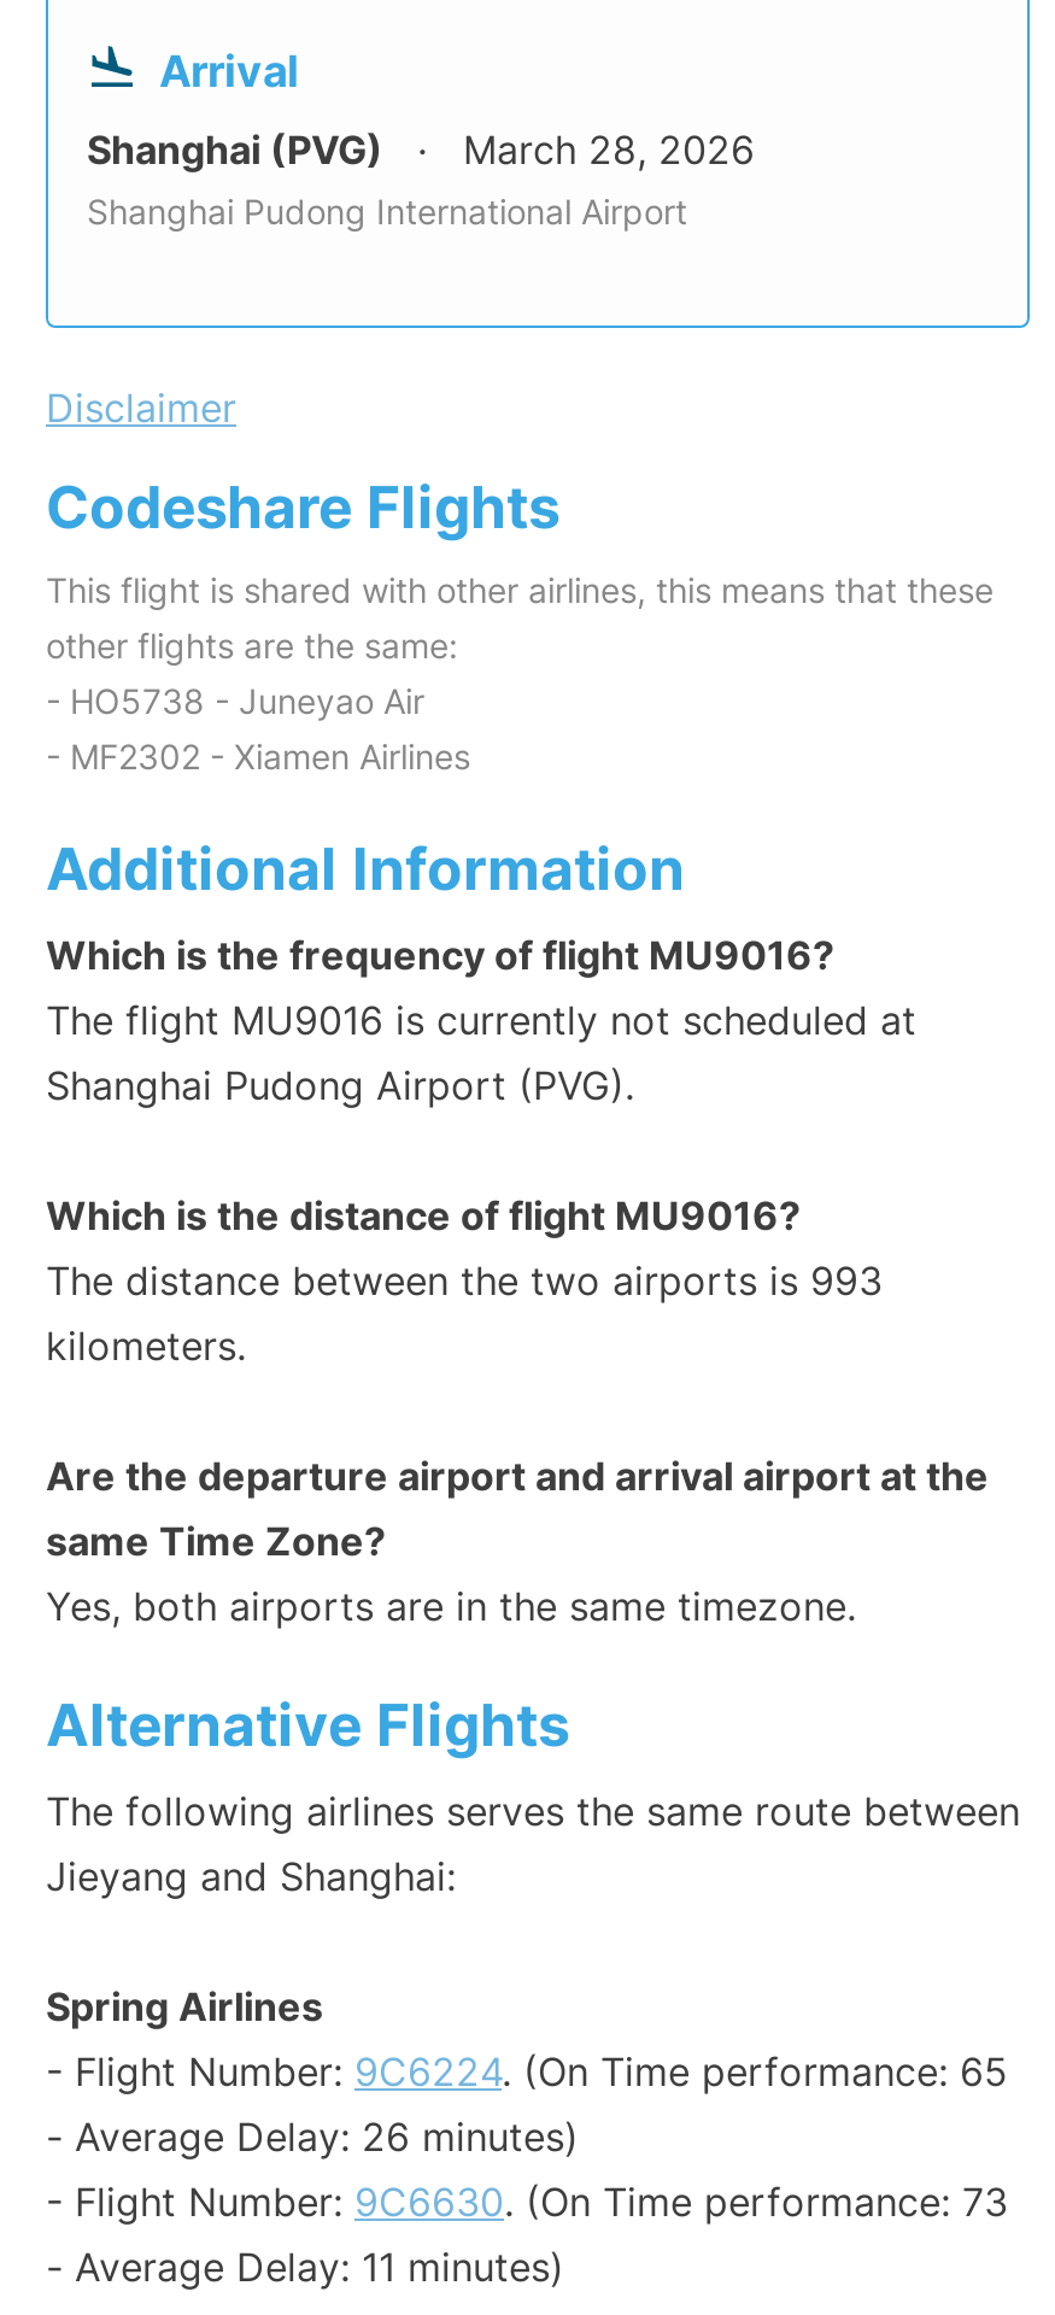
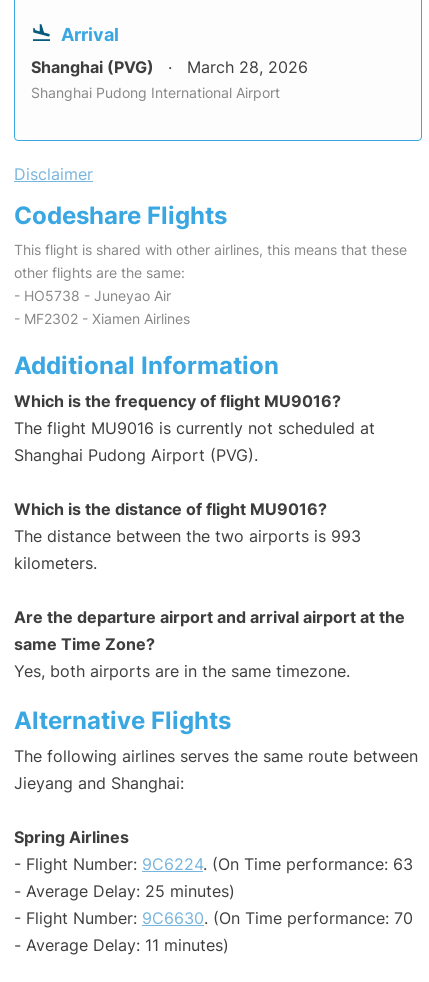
[46,2049,1008,2097] - Flight Number: 9C6224. (On Time performance: 65 -> [14,854,413,874] - Flight Number: 9C6224. (On Time performance: 63
[46,2114,579,2162] - Average Delay: 26 minutes) -> [14,881,235,901] - Average Delay: 25 minutes)
[46,2179,1008,2227] - Flight Number: 9C6630. (On Time performance: 73 -> [14,908,413,928] - Flight Number: 9C6630. (On Time performance: 70

